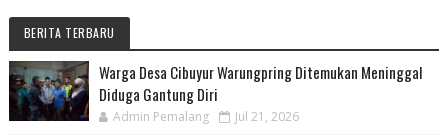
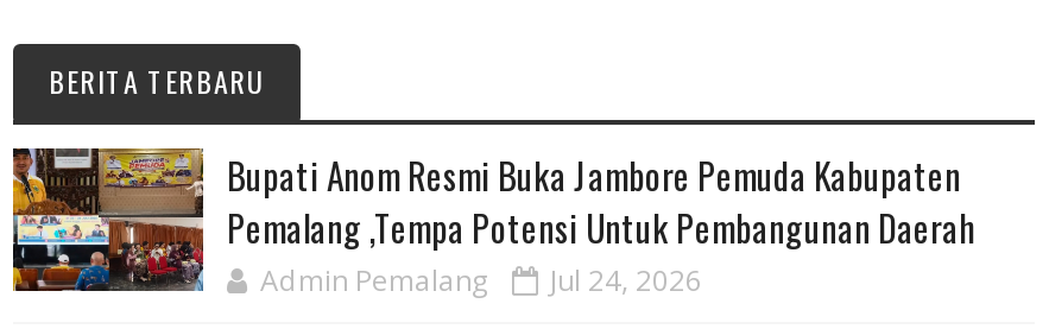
[8,60,422,121] [image] | Warga Desa Cibuyur Warungpring Ditemukan Meninggal | Diduga Gantung Diri -> [11,146,975,293] [image] | Bupati Anom Resmi Buka Jambore Pemuda Kabupaten | Pemalang ,Tempa Potensi Untuk Pembangunan Daerah
[113,108,299,125] Admin Pemalang Jul 21, 2026 -> [260,260,702,300] Admin Pemalang Jul 24, 2026

